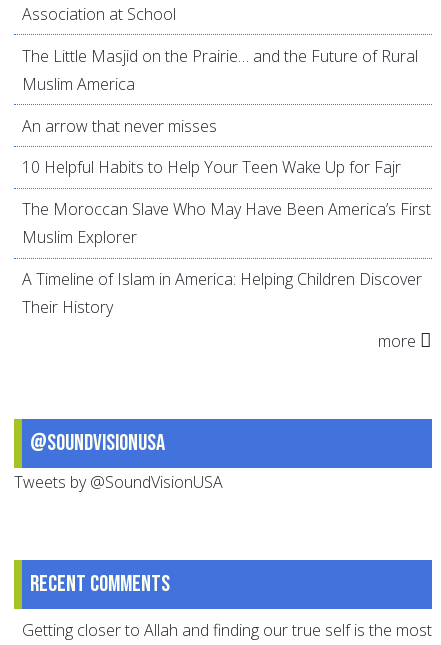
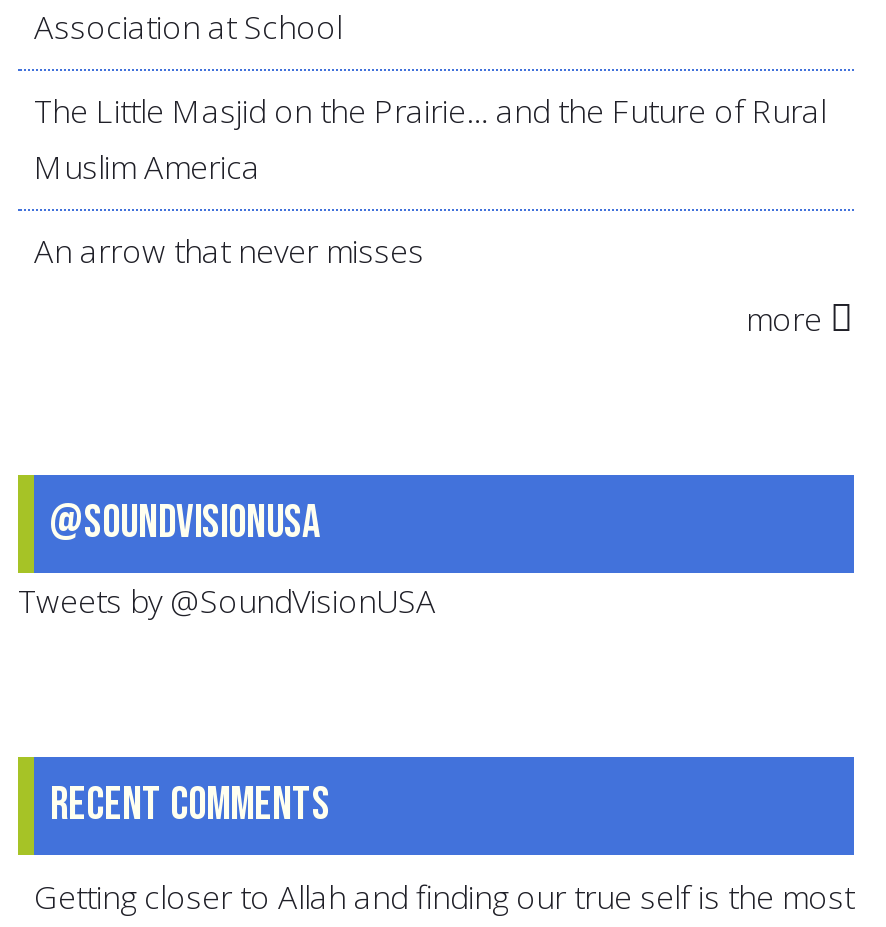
[22,156,431,318] 10 Helpful Habits to Help Your Teen Wake Up for Fajr | The Moroccan Slave Who May Have Been America’s First | Muslim Explorer | A Timeline of Islam in America: Helping Children Discover | Their History -> none

